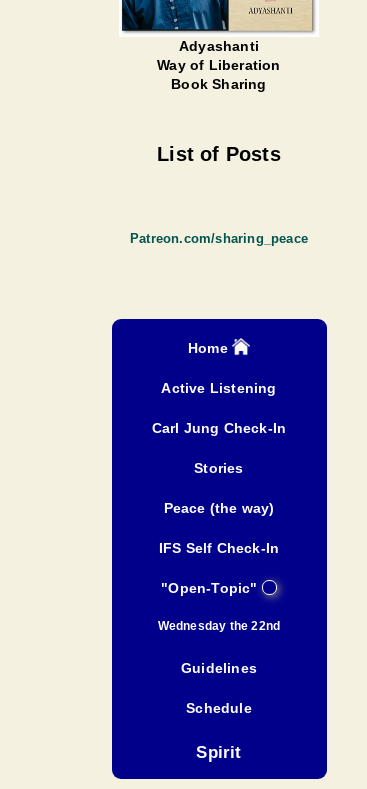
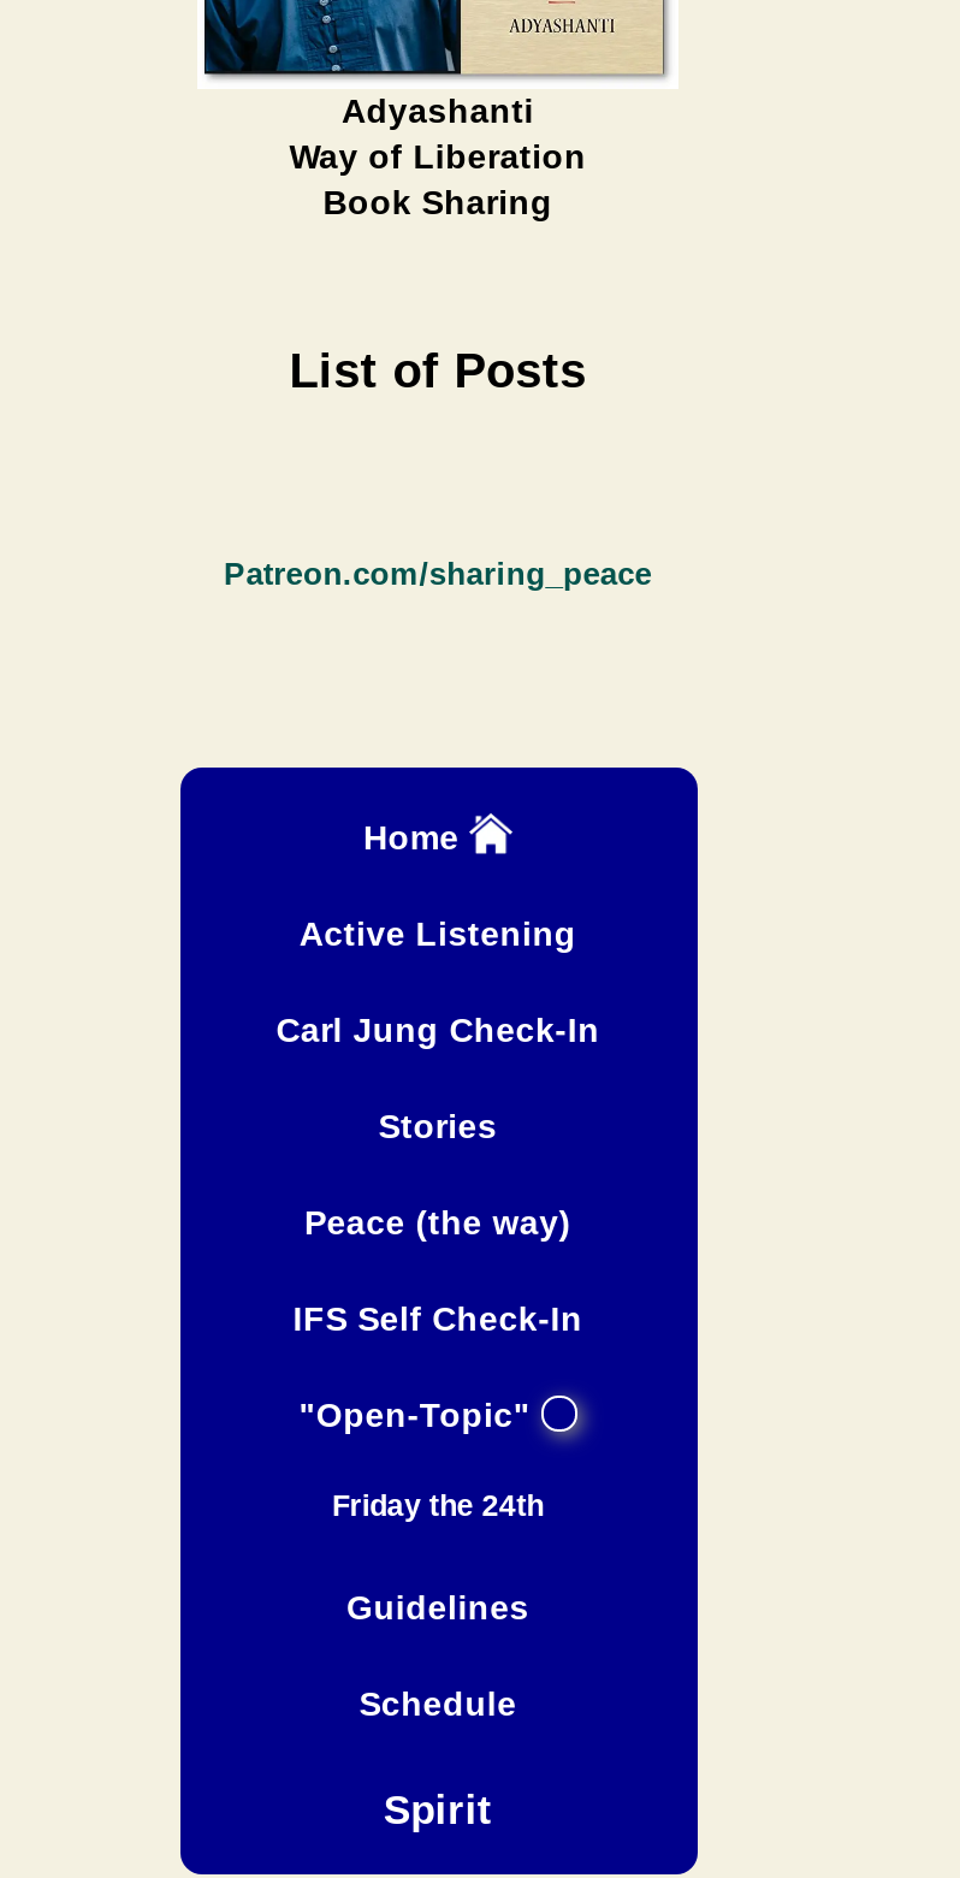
[158,619,280,633] Wednesday the 22nd -> [332,1490,544,1523] Friday the 24th

